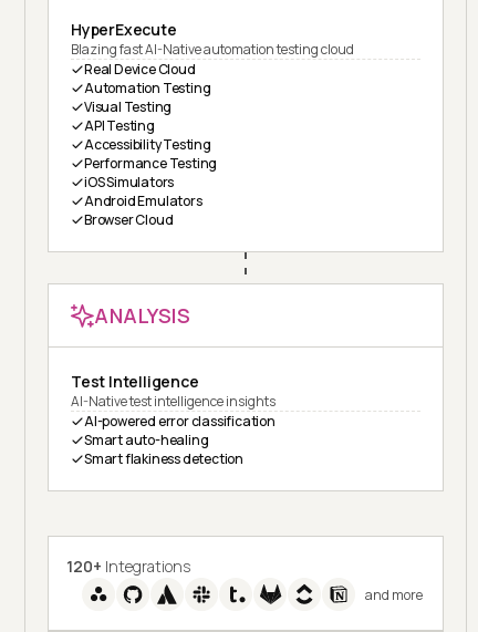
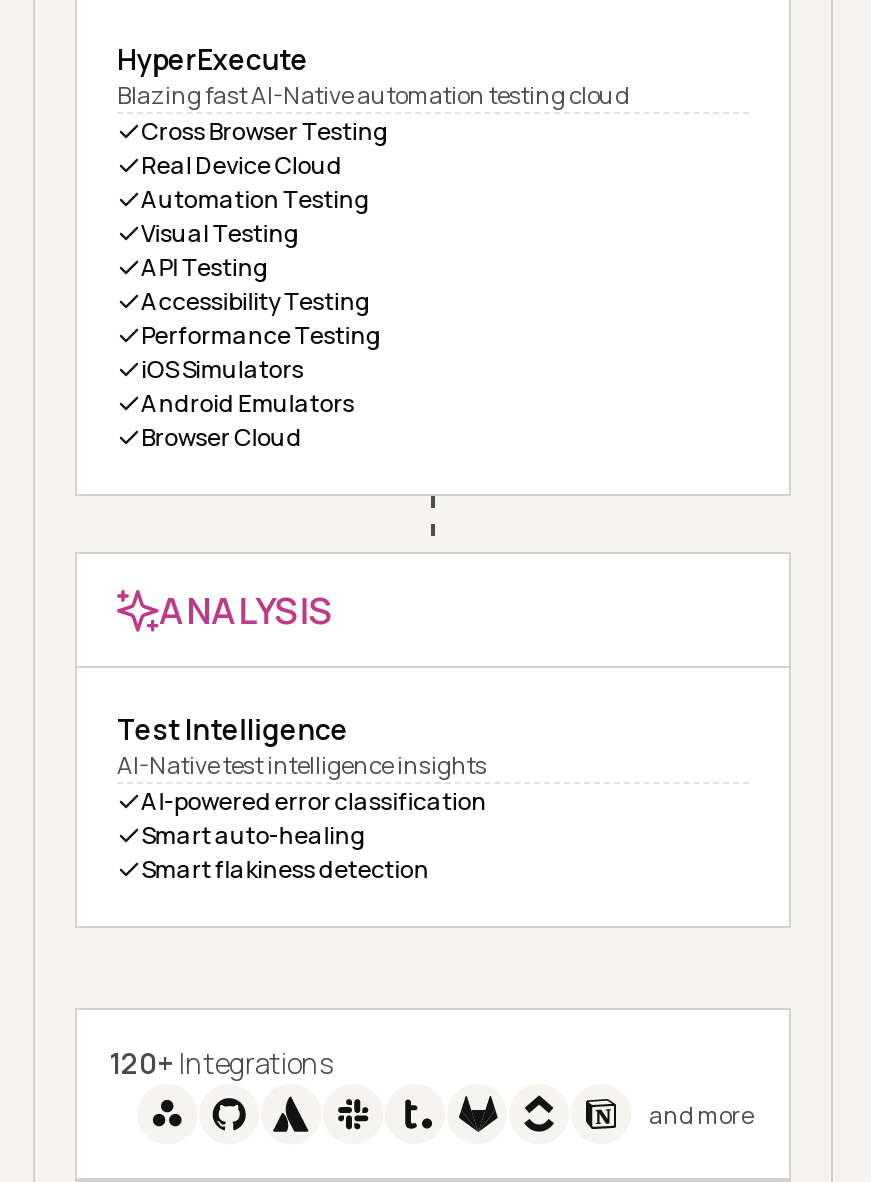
none -> [141,114,389,148] Cross Browser Testing

